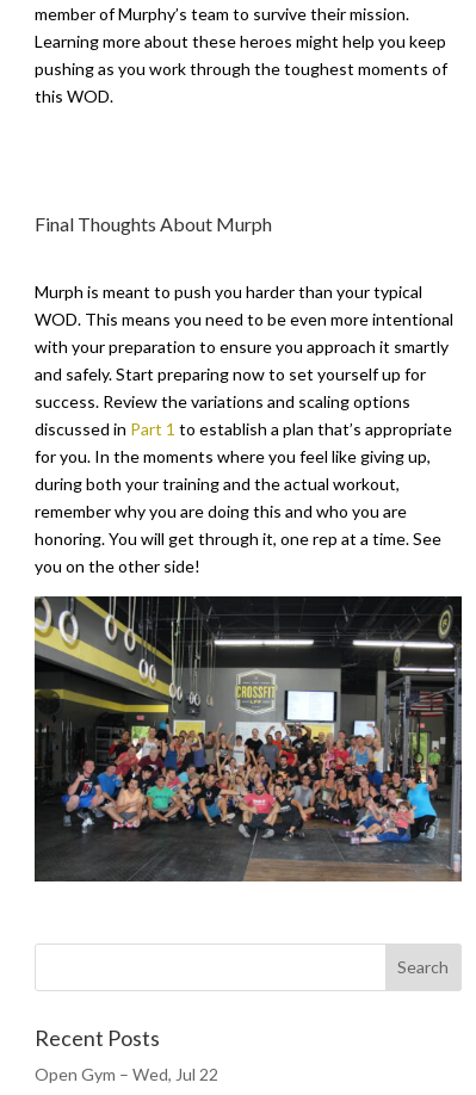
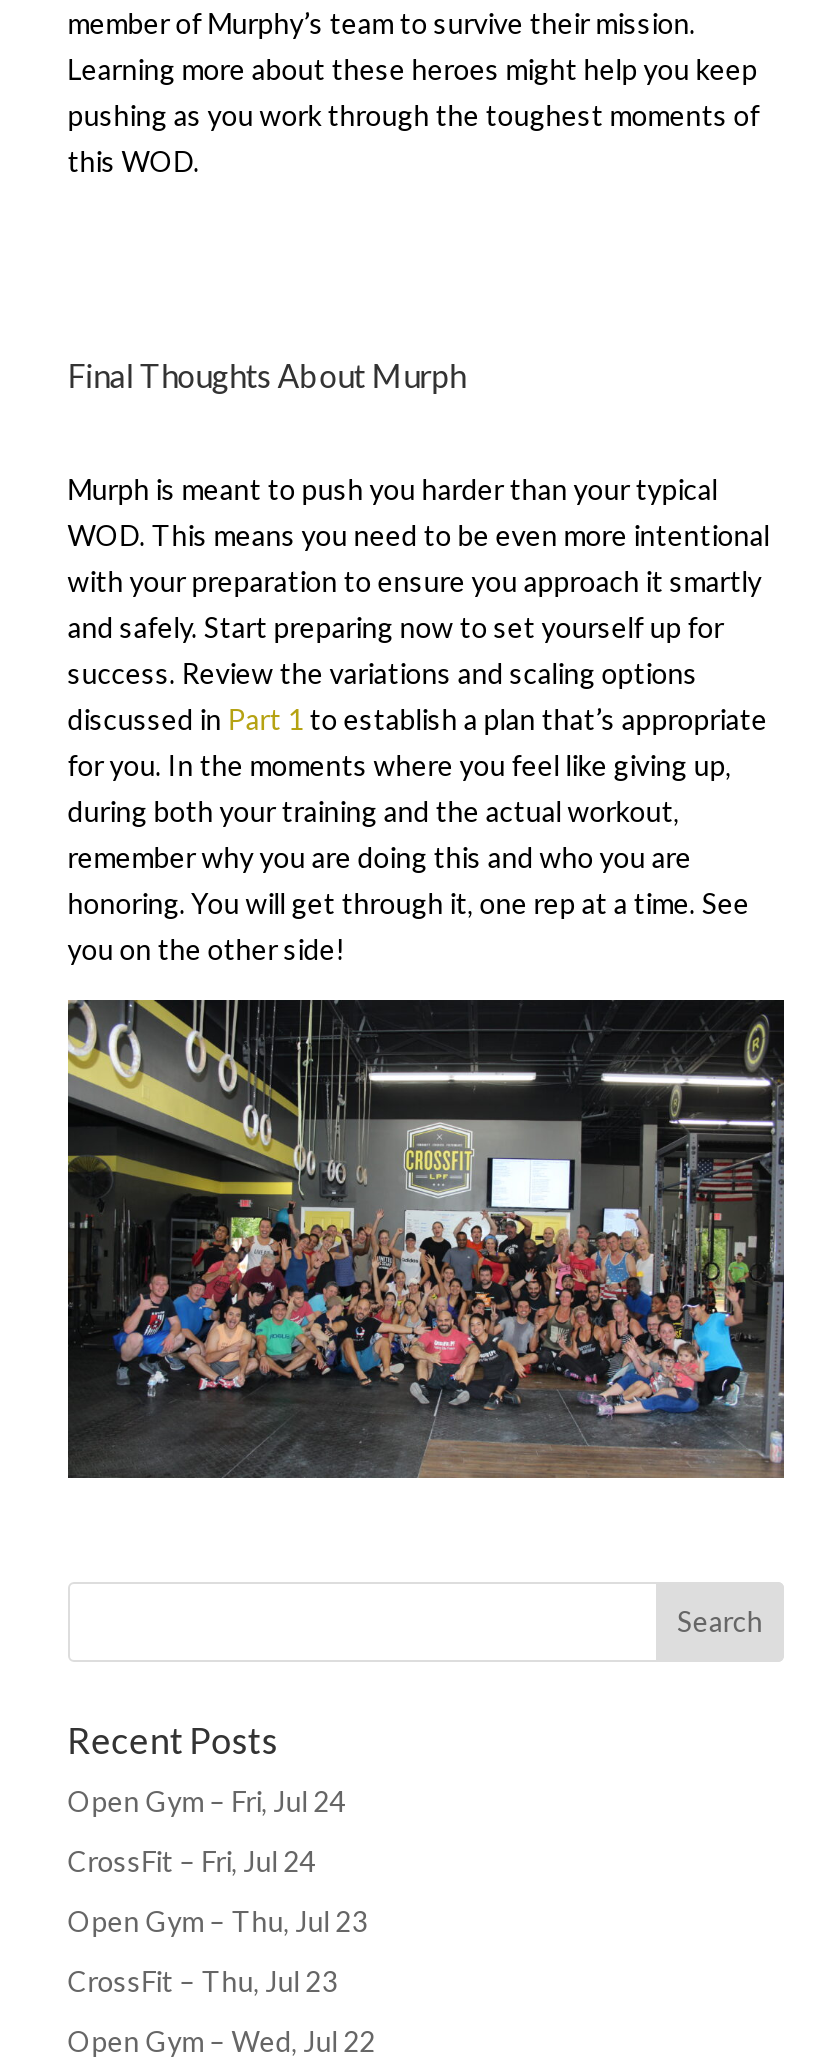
none -> [68,1784,368,1998] Open Gym – Fri, Jul 24 | CrossFit – Fri, Jul 24 | Open Gym – Thu, Jul 23 | CrossFit – Thu, Jul 23

